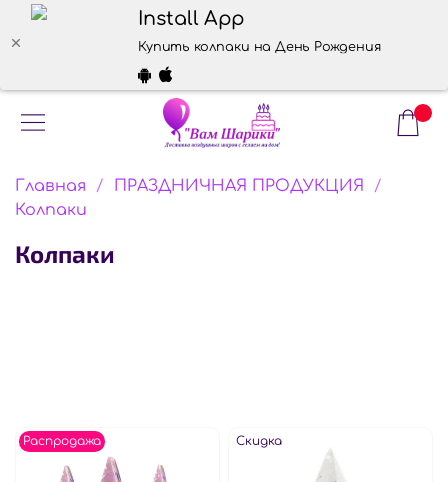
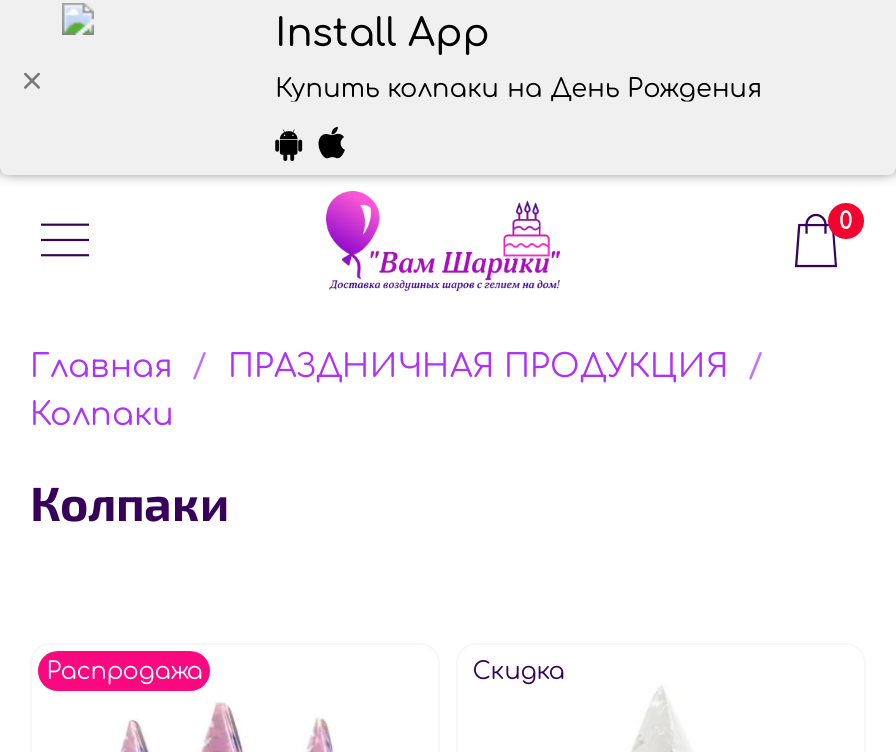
none -> [839,207,853,235] 0

